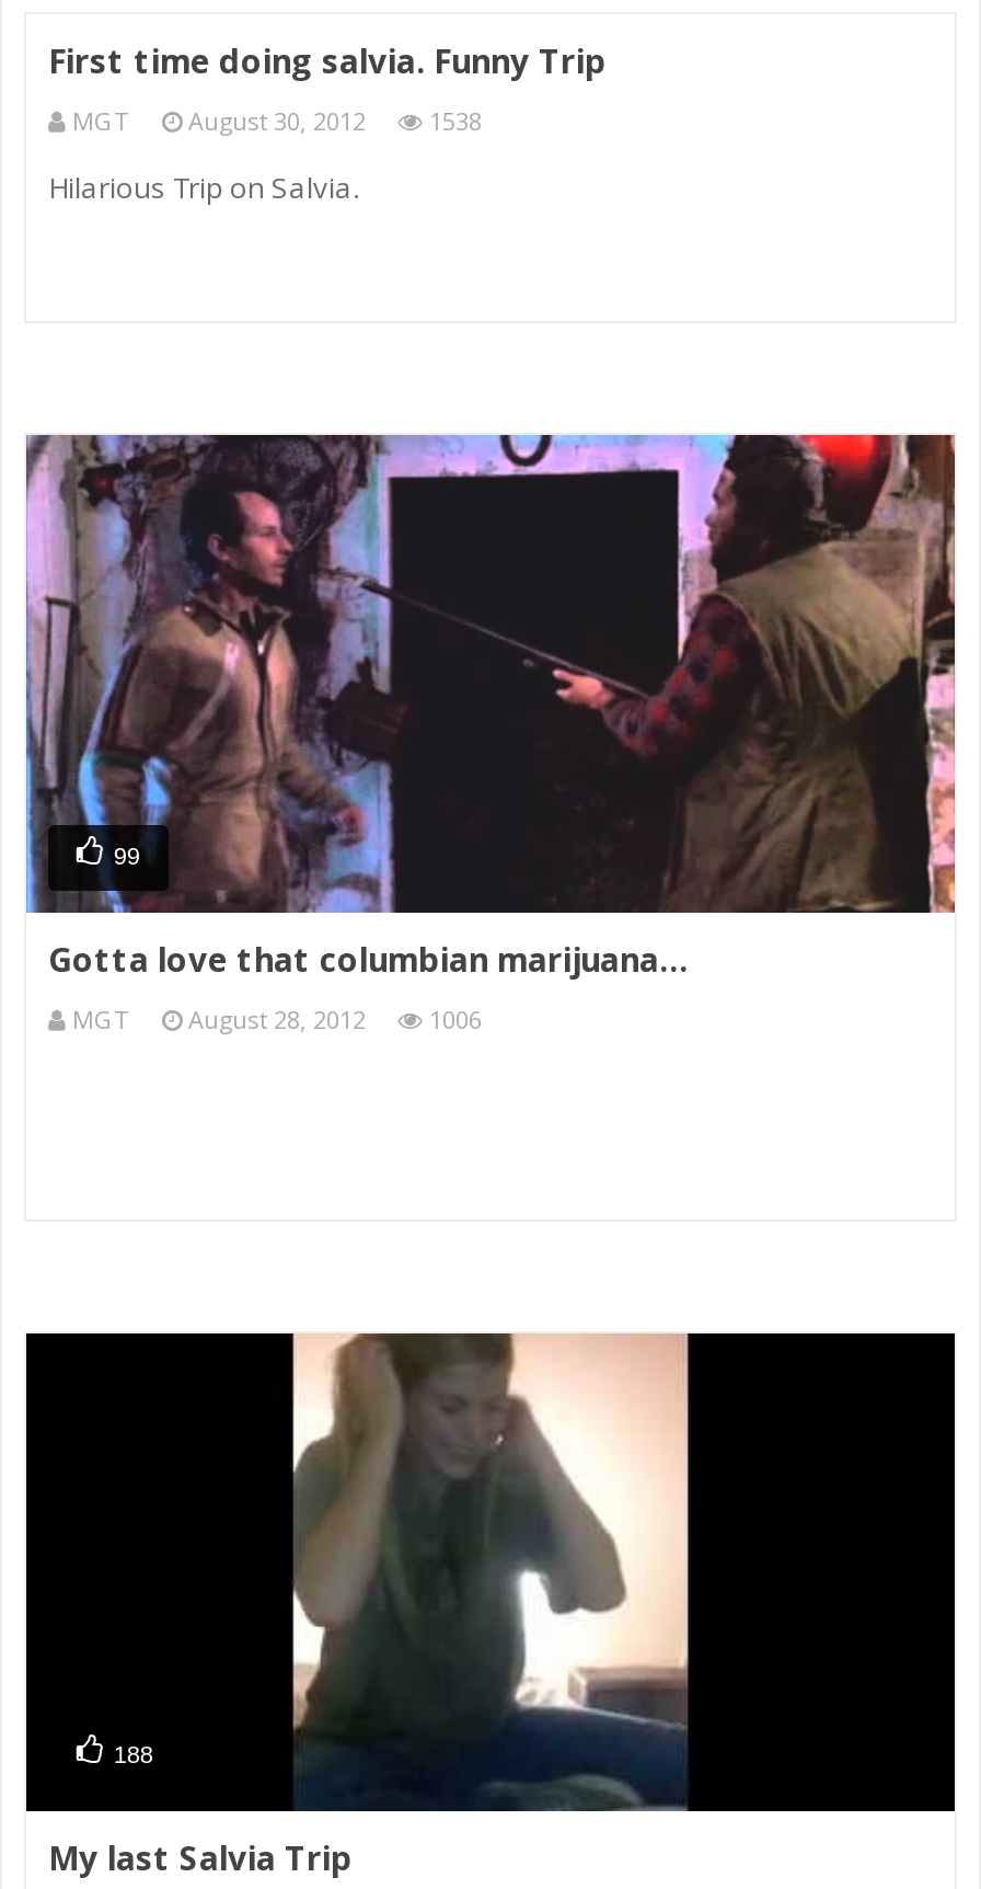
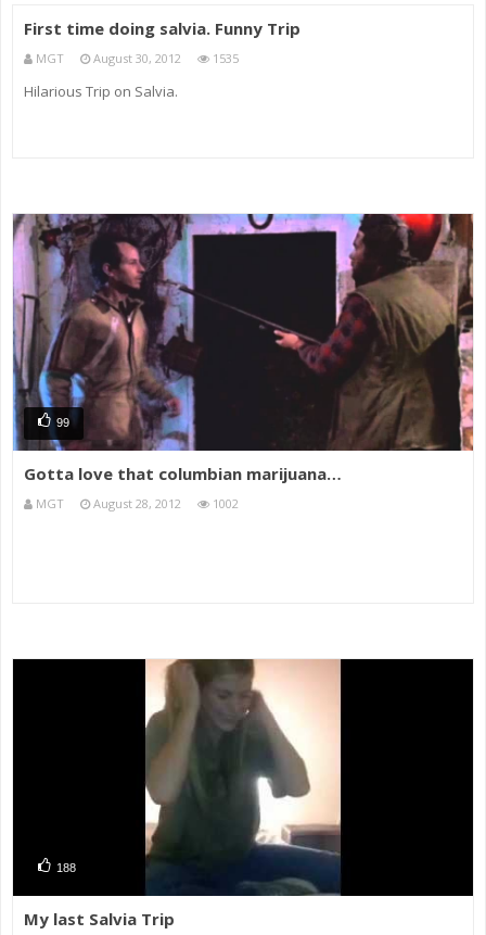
[72,104,482,137] MGT August 30, 2012 1538 -> [36,50,239,66] MGT August 30, 2012 1535
[72,1003,482,1036] MGT August 28, 2012 1006 -> [36,495,239,512] MGT August 28, 2012 1002

